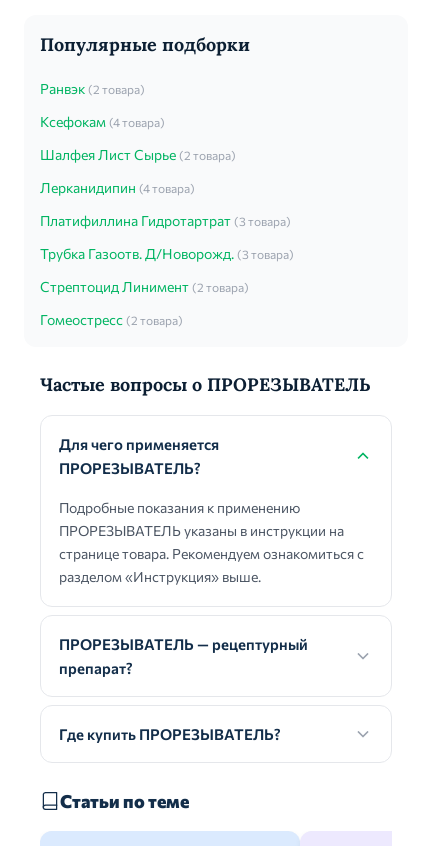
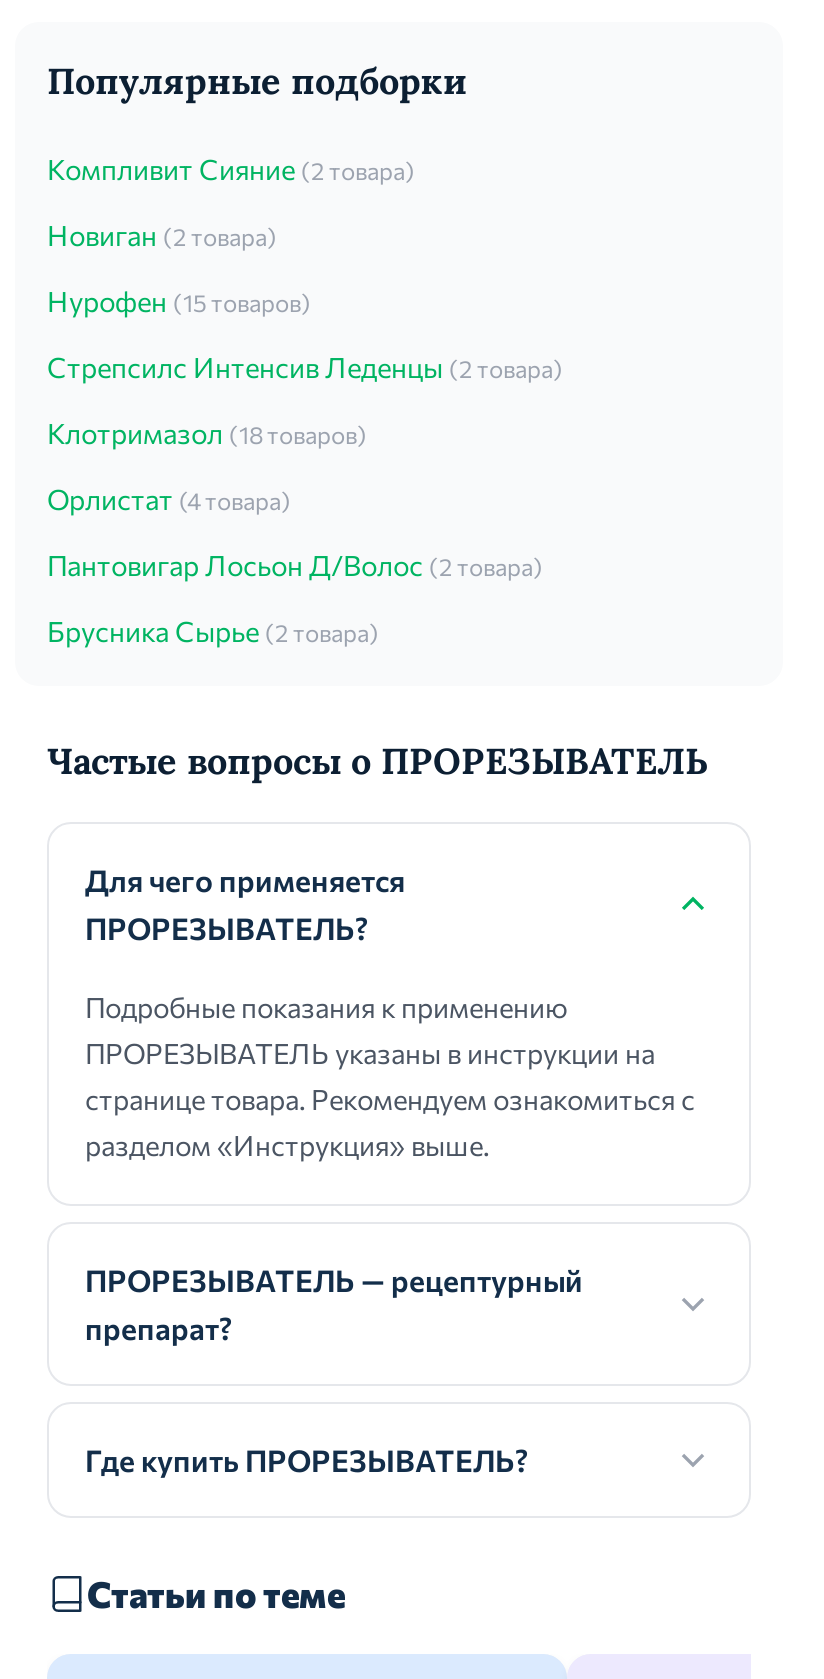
[40,80,145,97] Ранвэк (2 товара) -> [47,152,415,186] Компливит Сияние (2 товара)
[40,113,165,130] Ксефокам (4 товара) -> [47,218,277,252] Новиган (2 товара)
[40,146,236,163] Шалфея Лист Сырье (2 товара) -> [47,284,311,318] Нурофен (15 товаров)
[40,179,195,196] Лерканидипин (4 товара) -> [47,350,563,384] Стрепсилс Интенсив Леденцы (2 товара)
[40,212,291,229] Платифиллина Гидротартрат (3 товара) -> [47,416,367,450] Клотримазол (18 товаров)
[40,245,294,262] Трубка Газоотв. Д/Новорожд. (3 товара) -> [47,482,291,516] Орлистат (4 товара)
[40,278,249,295] Стрептоцид Линимент (2 товара) -> [47,548,543,582] Пантовигар Лосьон Д/Волос (2 товара)
[40,311,183,328] Гомеостресс (2 товара) -> [47,614,379,648] Брусника Сырье (2 товара)

